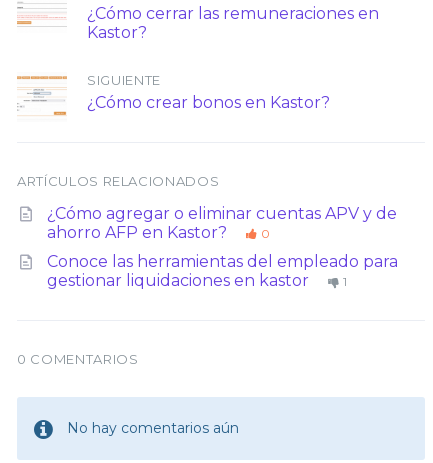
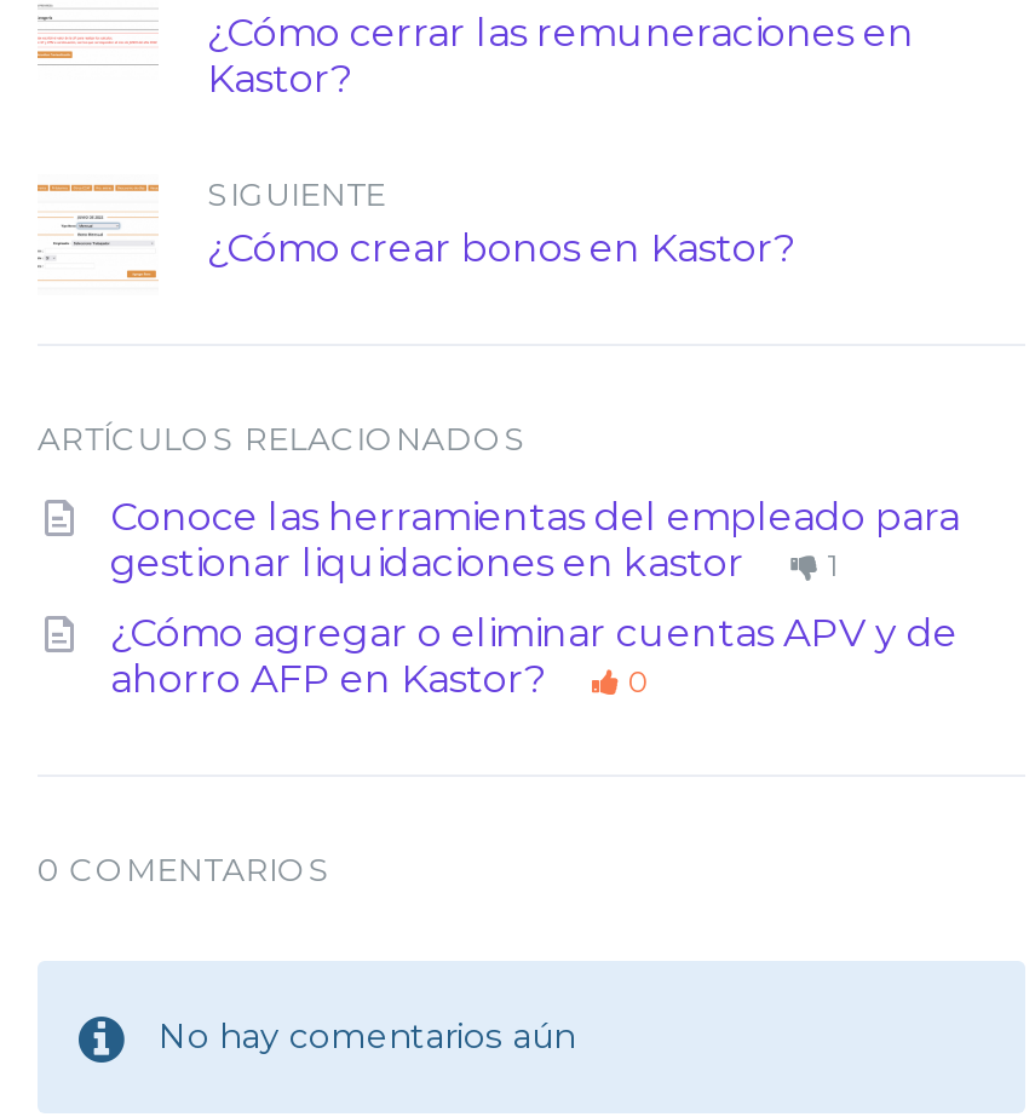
moved [47,204,397,242] -> [110,609,958,701]: ¿Cómo agregar o eliminar cuentas APV y de | ahorro AFP en Kastor?
moved [47,252,398,290] -> [110,493,960,585]: Conoce las herramientas del empleado para | gestionar liquidaciones en kastor | 1

